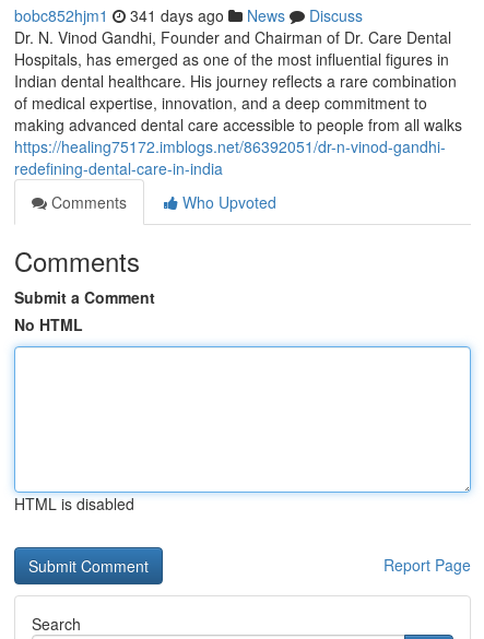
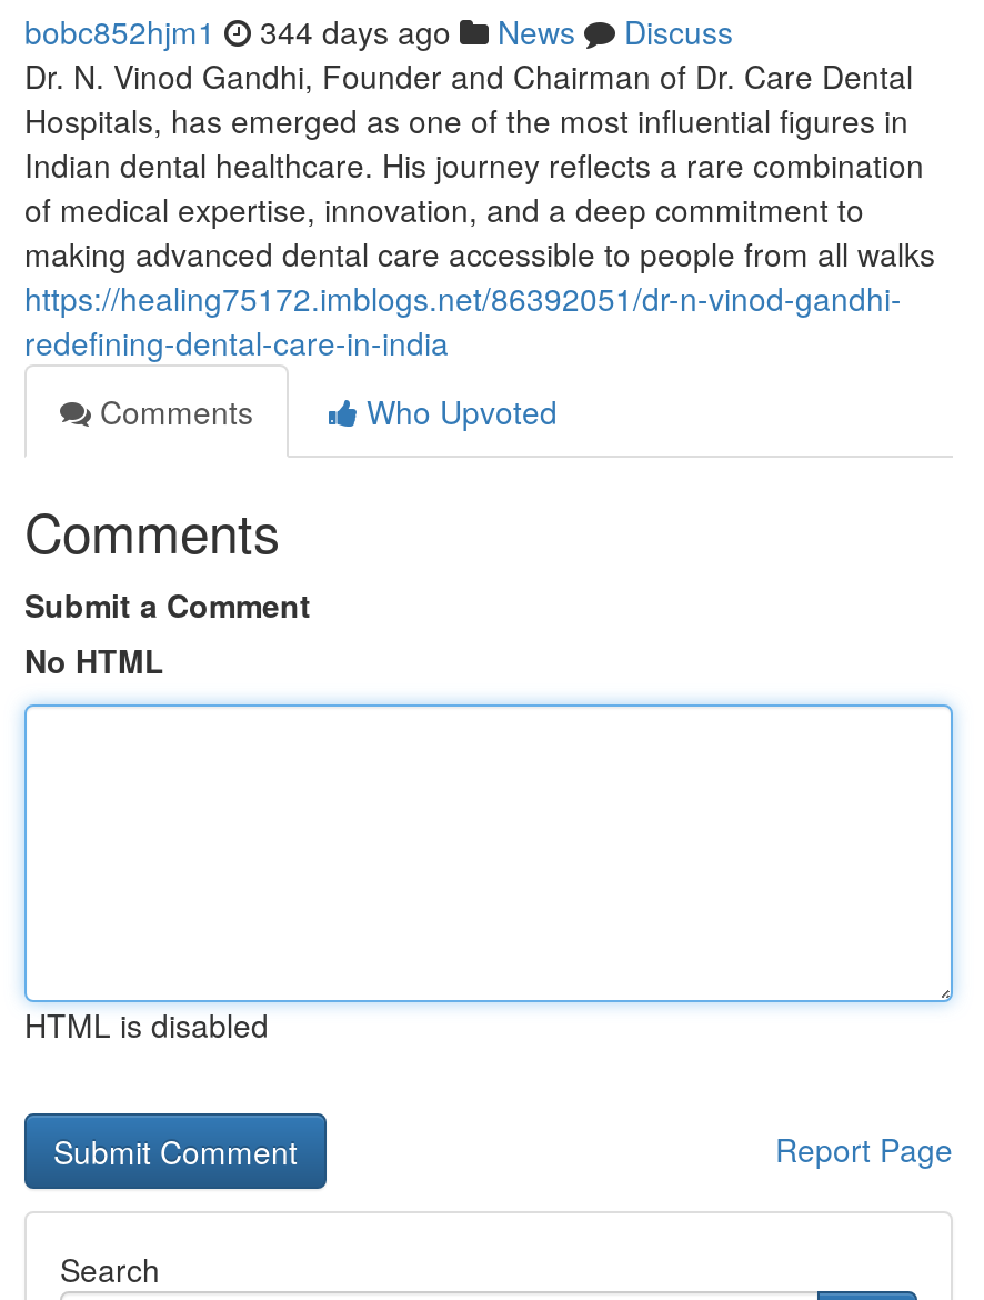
[14,4,363,26] bobc852hjm1 341 days ago News Discuss -> [24,9,733,53] bobc852hjm1 344 days ago News Discuss

